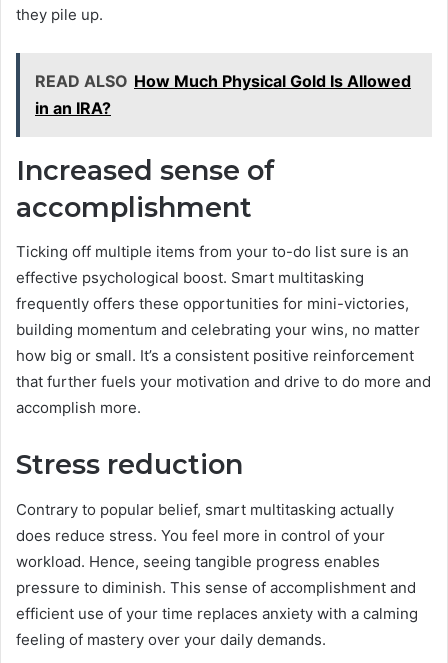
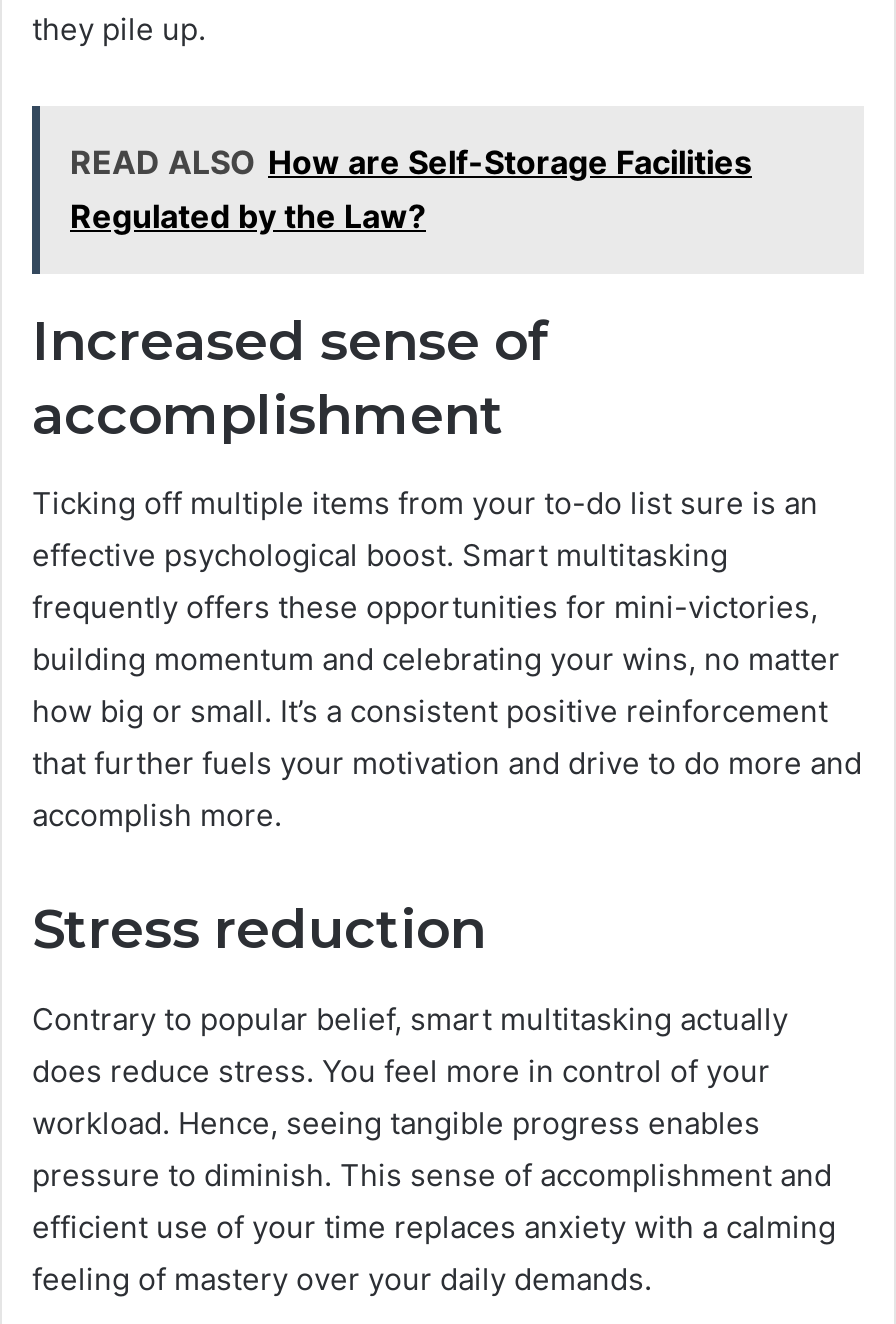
[35,71,411,118] READ ALSO How Much Physical Gold Is Allowed | in an IRA? -> [70,142,752,236] READ ALSO How are Self-Storage Facilities | Regulated by the Law?

